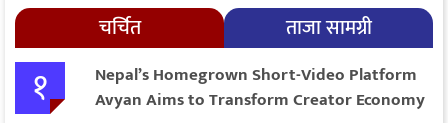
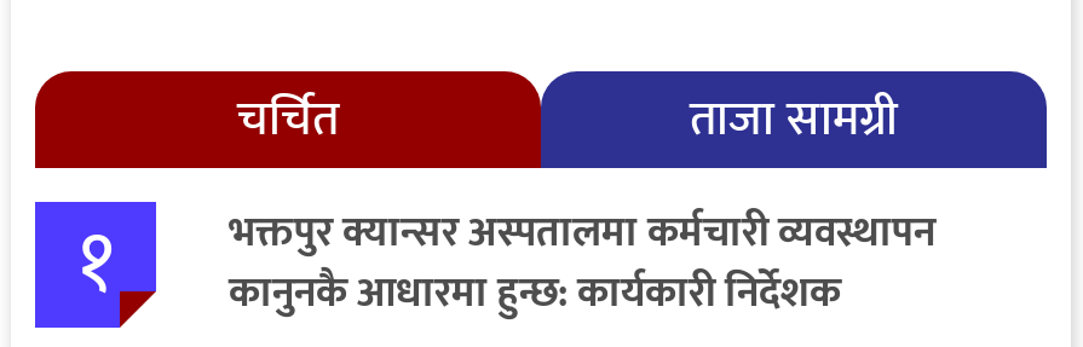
[95,61,425,114] Nepal’s Homegrown Short-Video Platform | Avyan Aims to Transform Creator Economy -> [229,200,935,328] भक्तपुर क्यान्सर अस्पतालमा कर्मचारी व्यवस्थापन | कानुनकै आधारमा हुन्छ: कार्यकारी निर्देशक

